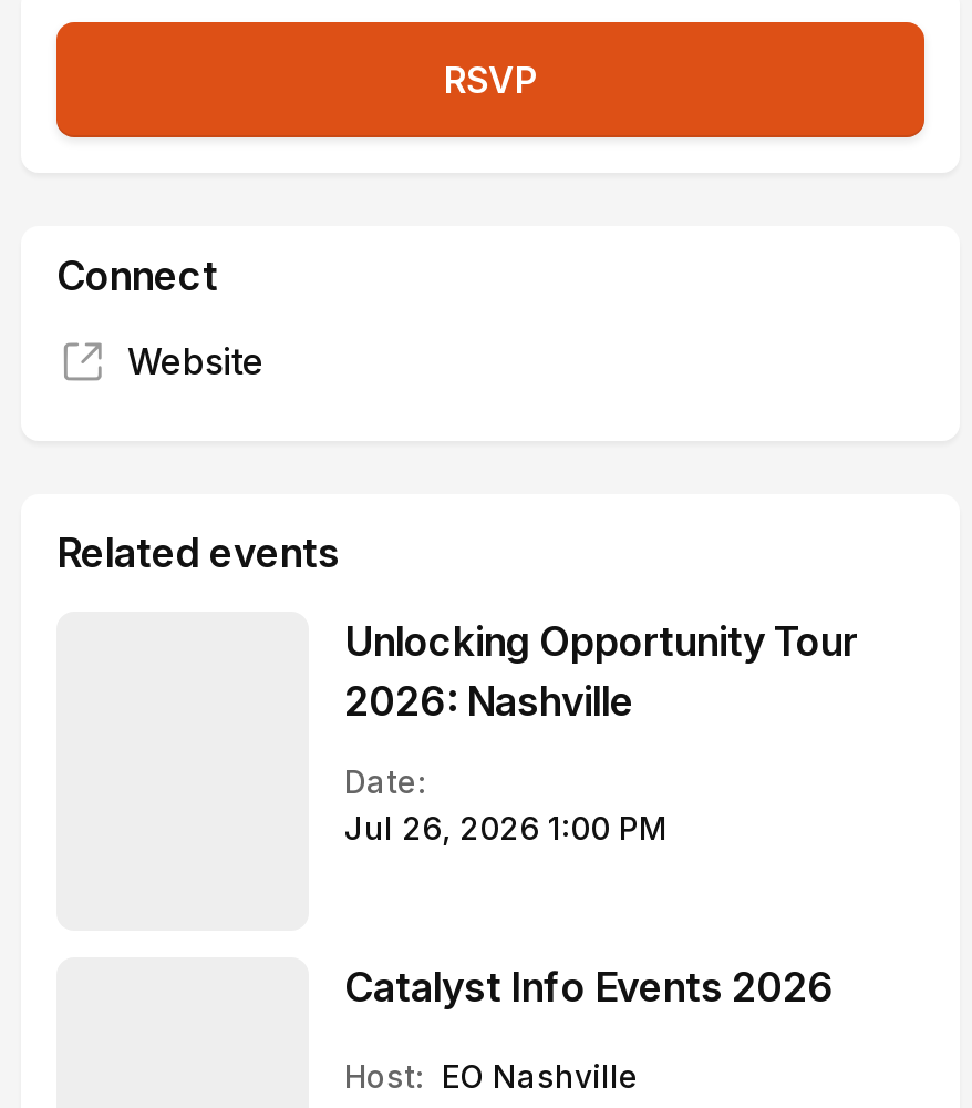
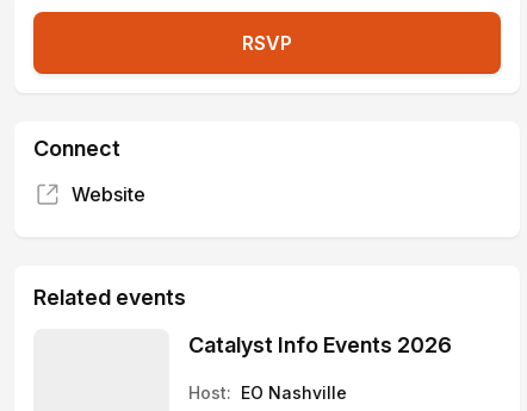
[344,619,858,847] Unlocking Opportunity Tour | 2026: Nashville | Date: | Jul 26, 2026 1:00 PM -> none

